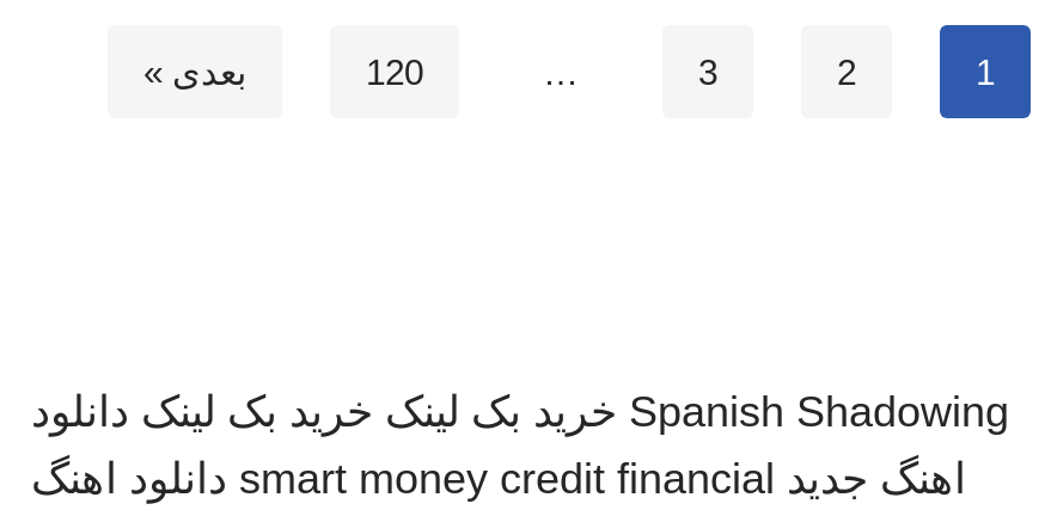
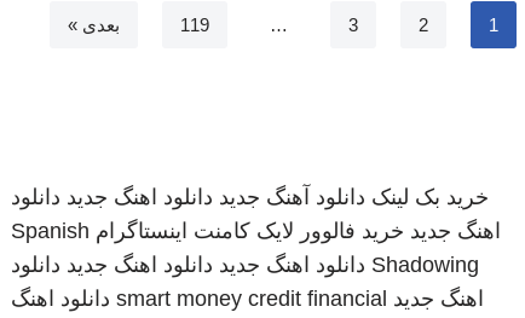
[366,51,423,91] 120 -> [180,14,209,35] 119
[31,388,1009,435] Spanish Shadowing خرید بک لینک خرید بک لینک دانلود -> [11,185,501,277] خرید بک لینک دانلود آهنگ جدید دانلود اهنگ جدید دانلود | اهنگ جدید خرید فالوور لایک کامنت اینستاگرام Spanish | Shadowing دانلود اهنگ جدید دانلود اهنگ جدید دانلود

